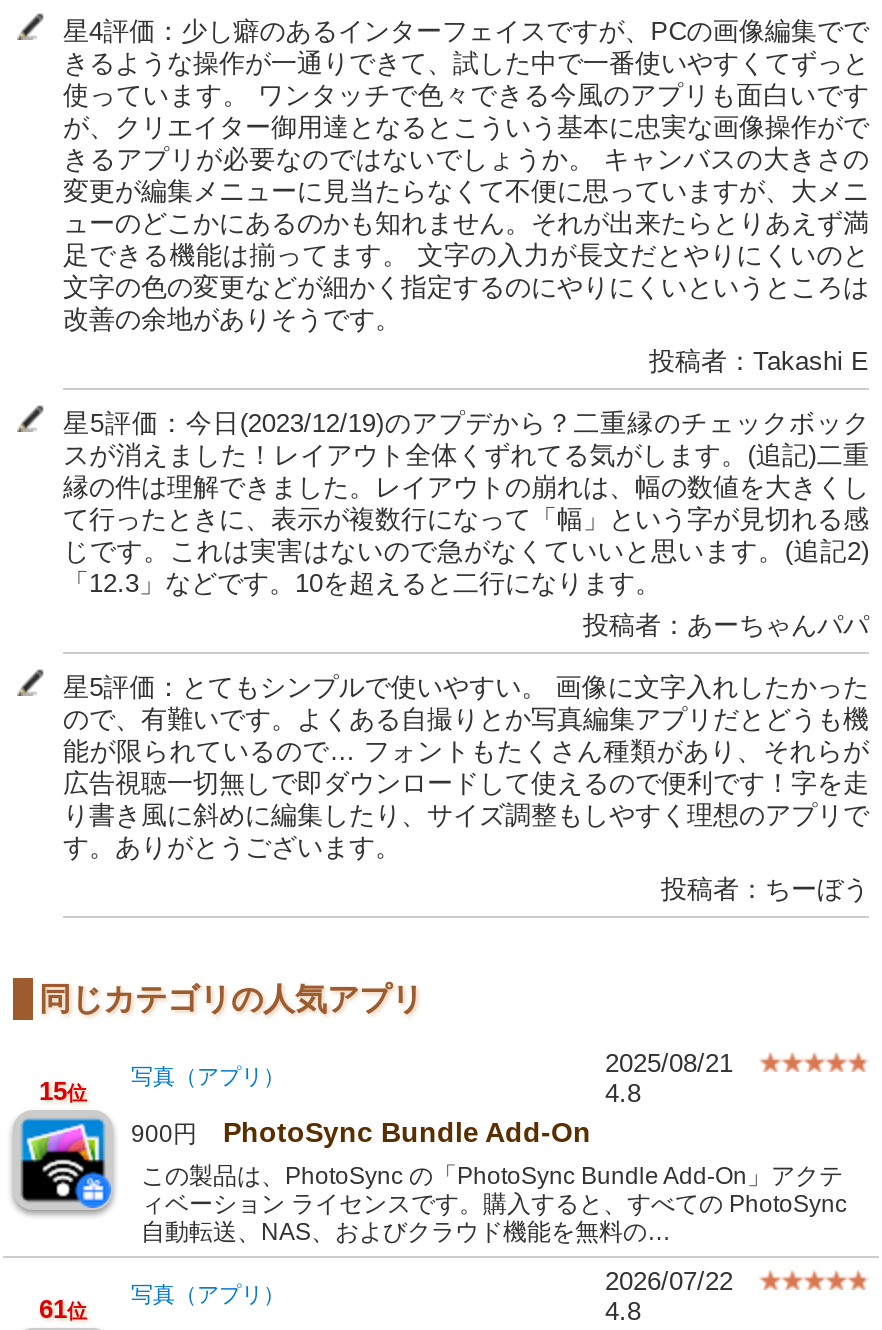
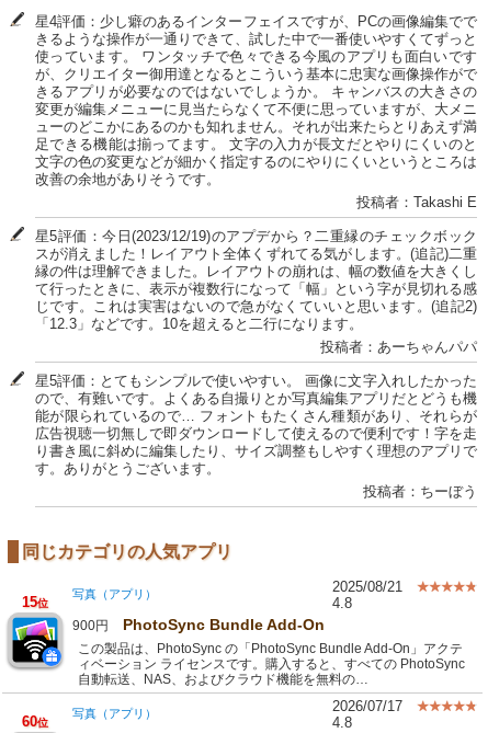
[605,1265,759,1295] 2026/07/22 -> [332,697,417,714] 2026/07/17
[39,1281,285,1323] 61位 写真（アプリ） -> [22,706,157,729] 60位 写真（アプリ）

